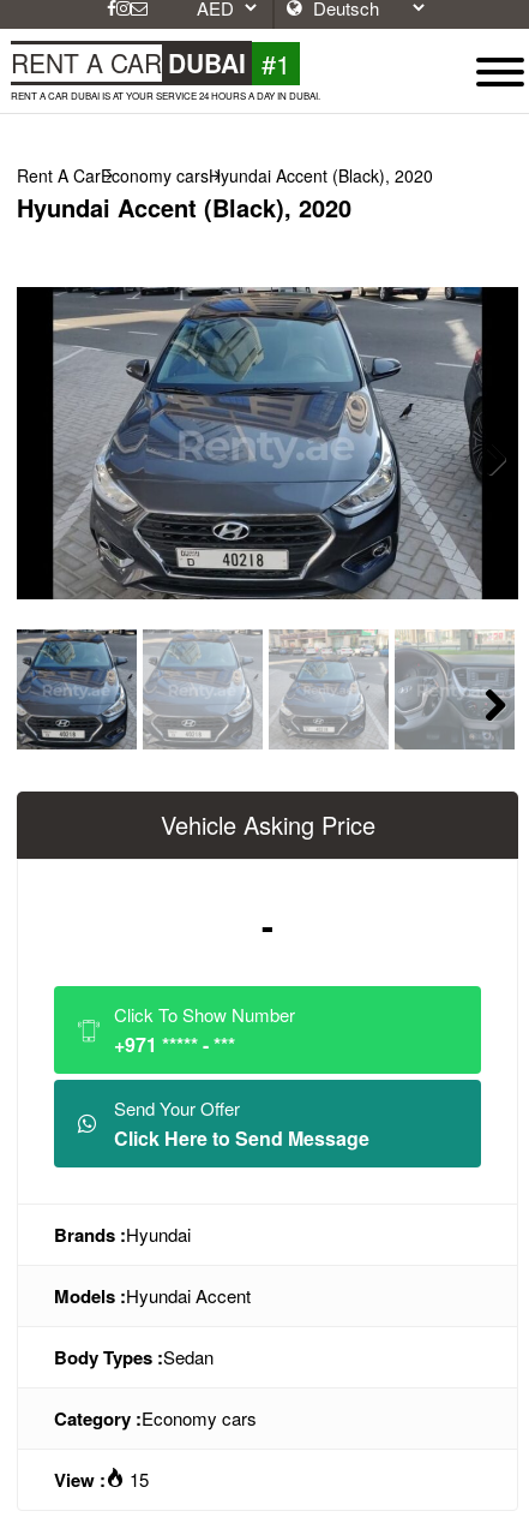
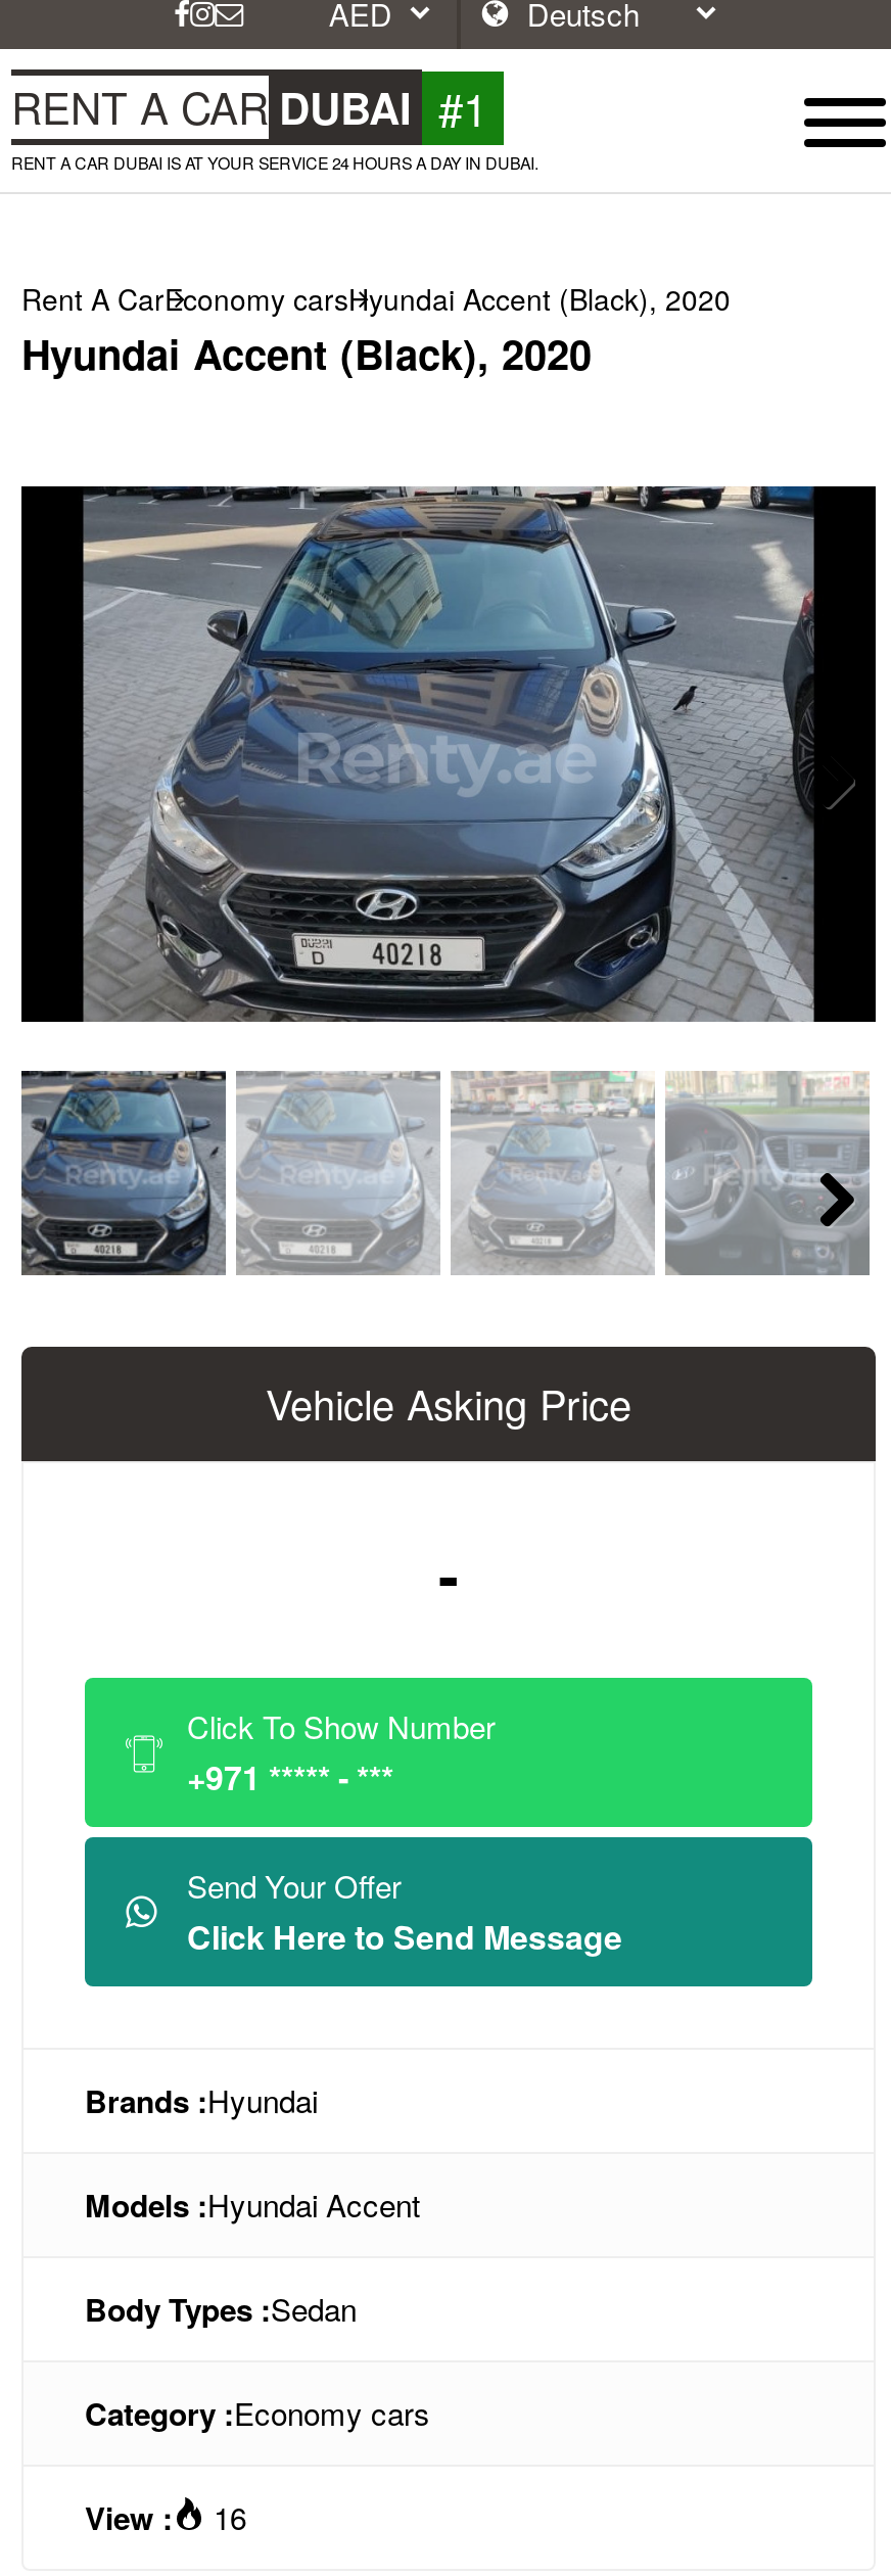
[54,1467,149,1493] View : 15 -> [85,2495,246,2540] View : 16

